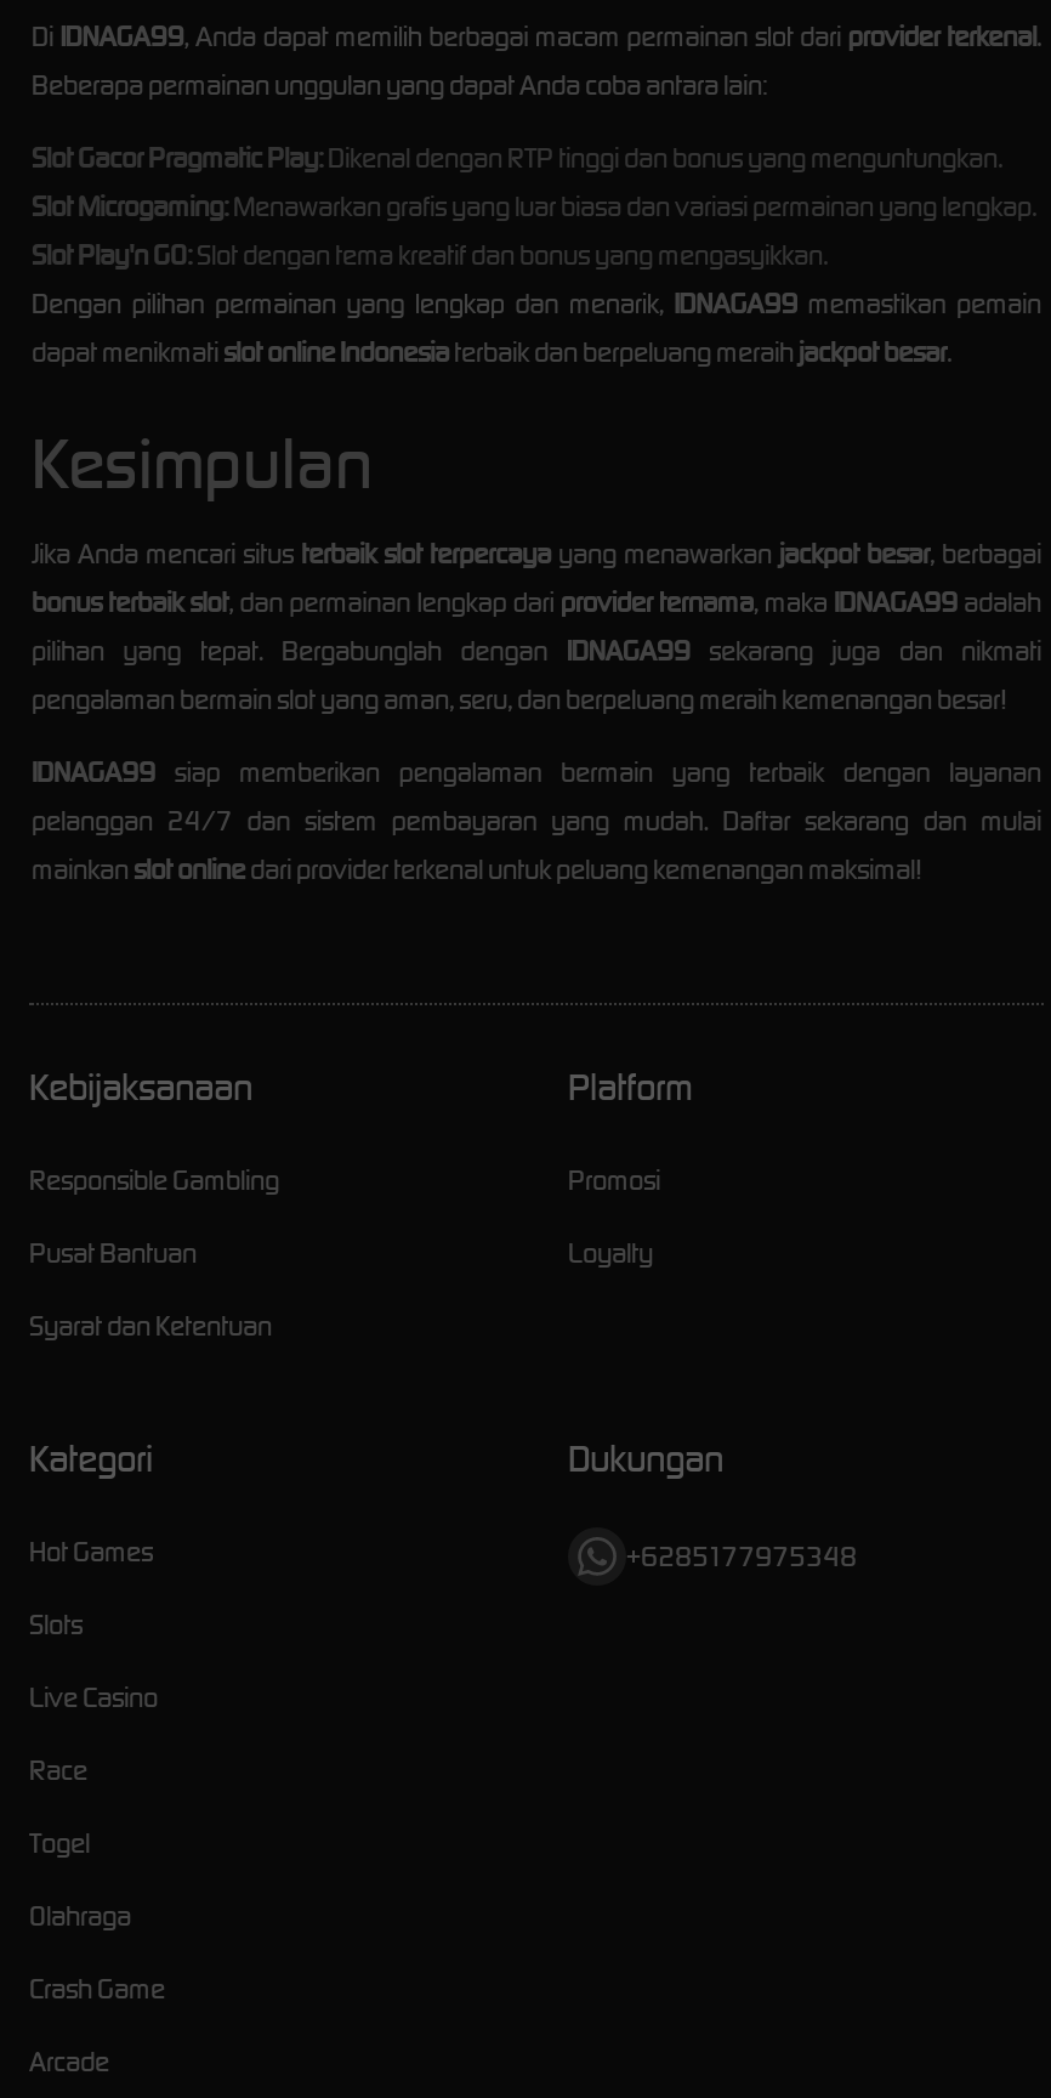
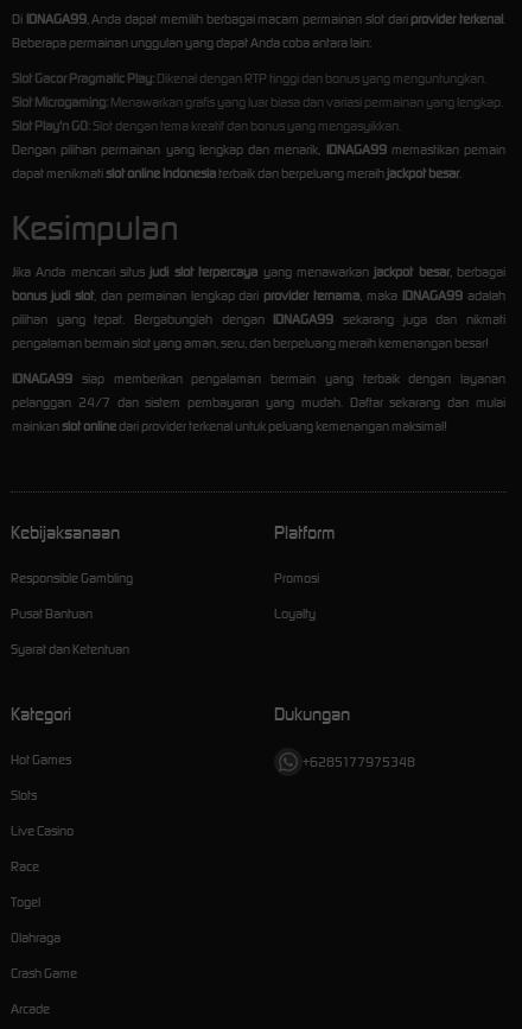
[32,537,1041,571] Jika Anda mencari situs terbaik slot terpercaya yang menawarkan jackpot besar, berbagai -> [12,263,505,280] Jika Anda mencari situs judi slot terpercaya yang menawarkan jackpot besar, berbagai
[32,585,1041,619] bonus terbaik slot, dan permainan lengkap dari provider ternama, maka IDNAGA99 adalah -> [12,287,505,303] bonus judi slot, dan permainan lengkap dari provider ternama, maka IDNAGA99 adalah

